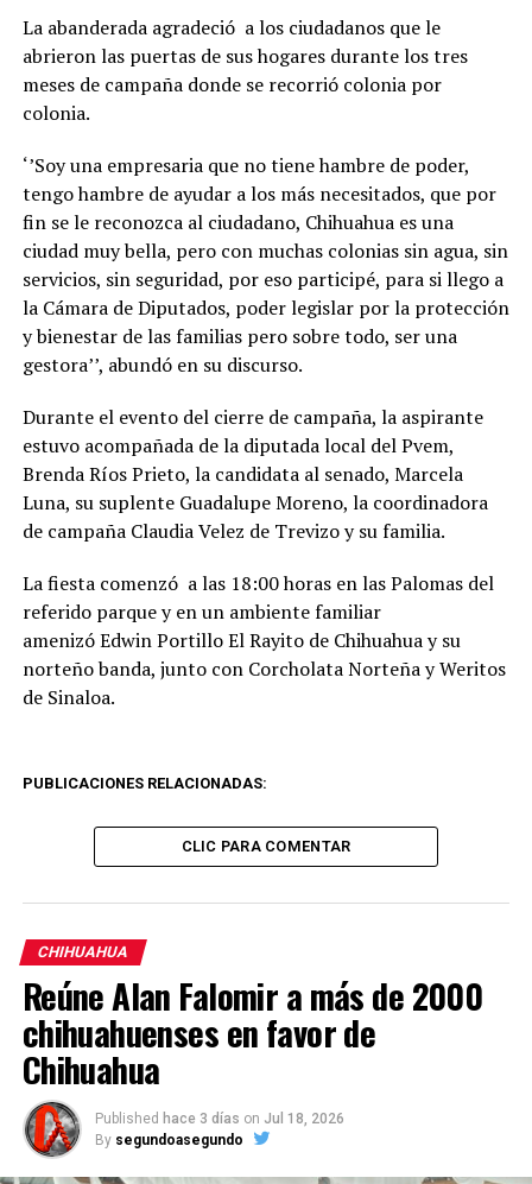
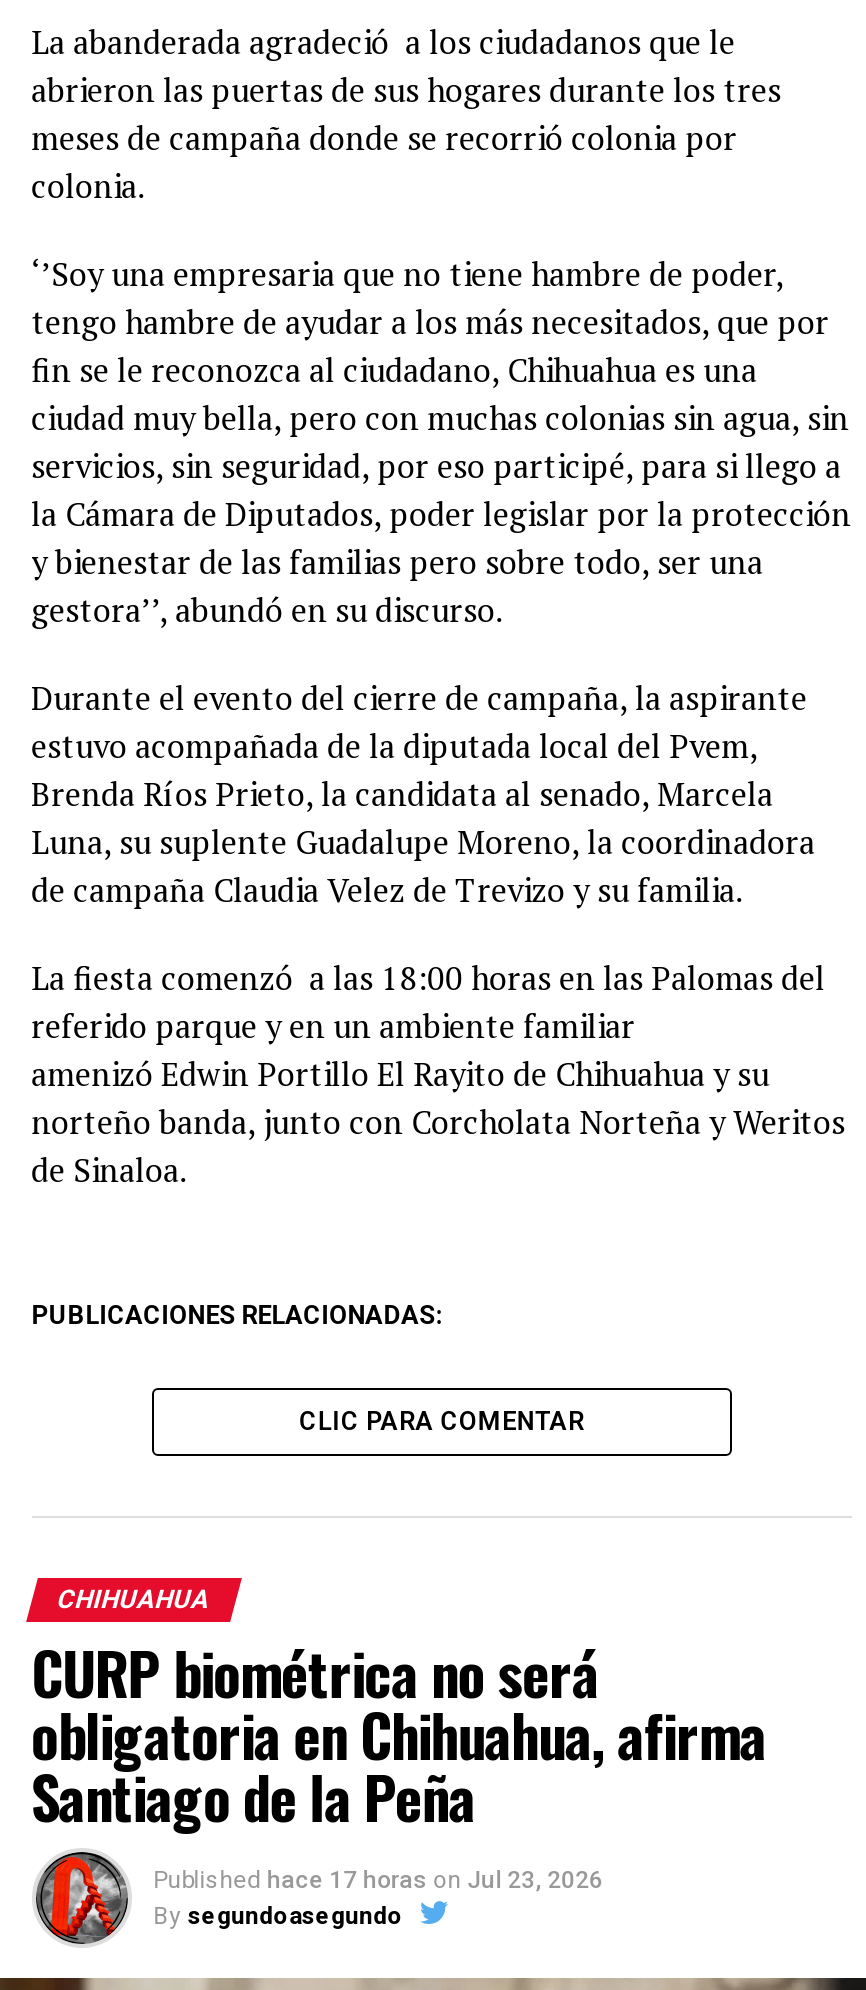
[22,970,482,1127] Reúne Alan Falomir a más de 2000 | chihuahuenses en favor de | Chihuahua | Published hace 3 días on Jul 18, 2026 -> [31,1630,766,1894] CURP biométrica no será | obligatoria en Chihuahua, afirma | Santiago de la Peña | Published hace 17 horas on Jul 23, 2026

